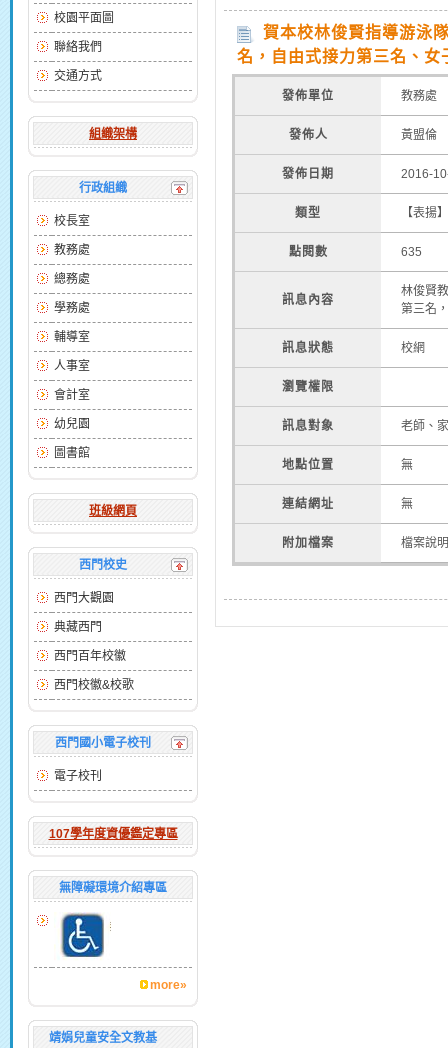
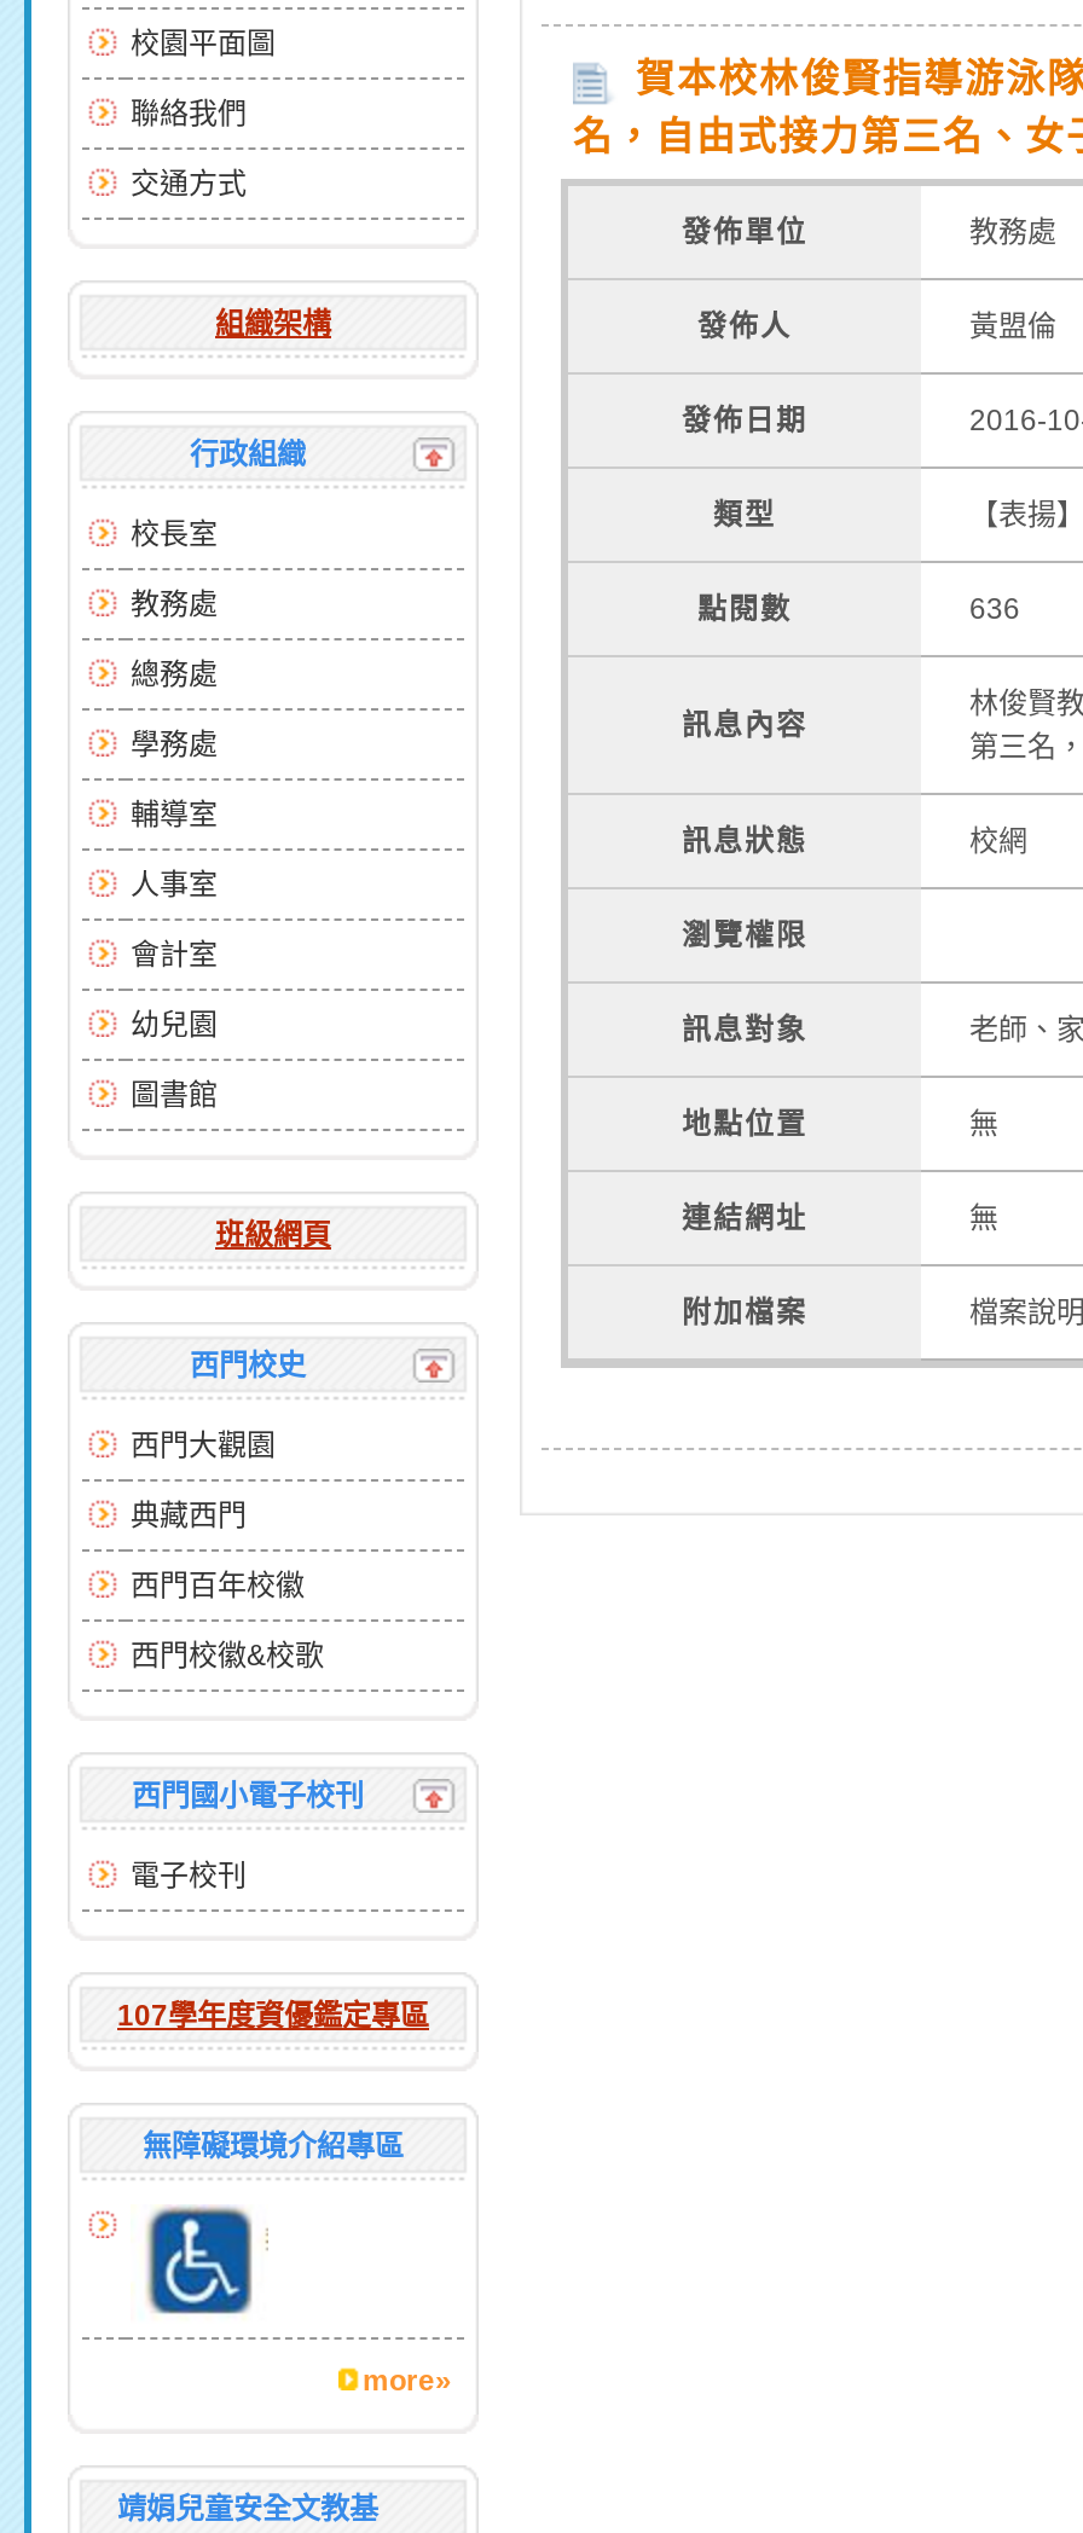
[401,245,422,259] 635 -> [969,592,1020,626] 636

